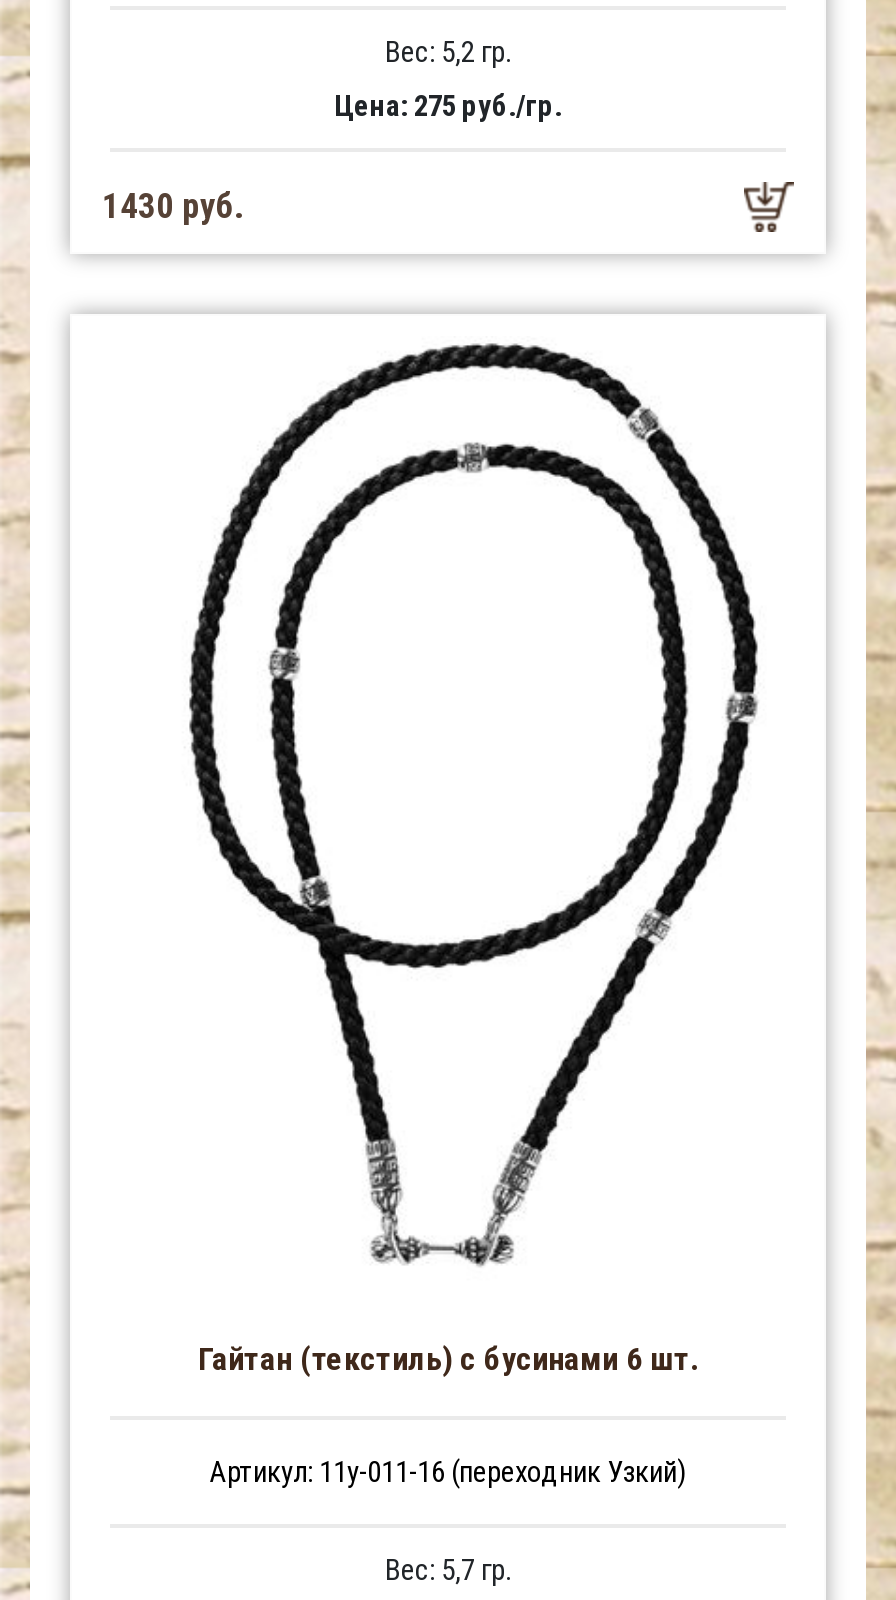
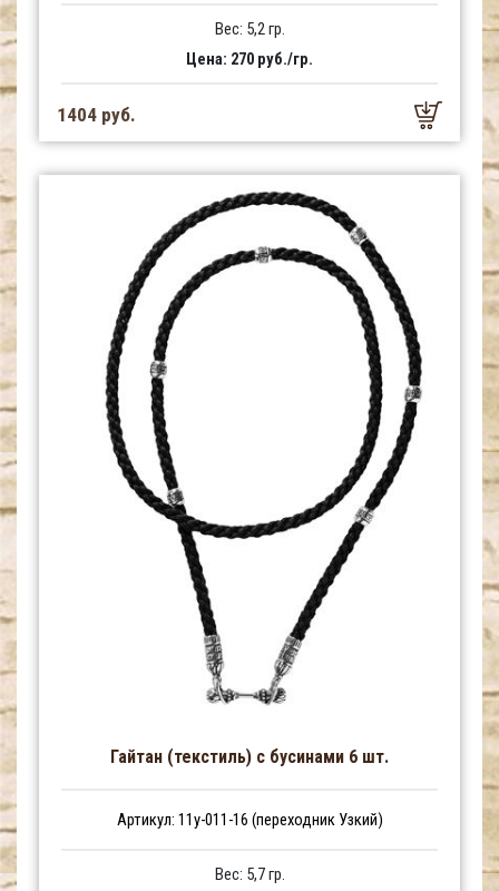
[334,87,562,123] Цена: 275 руб./гр. -> [186,48,313,68] Цена: 270 руб./гр.
[102,185,244,225] 1430 руб. -> [57,103,136,125] 1404 руб.

